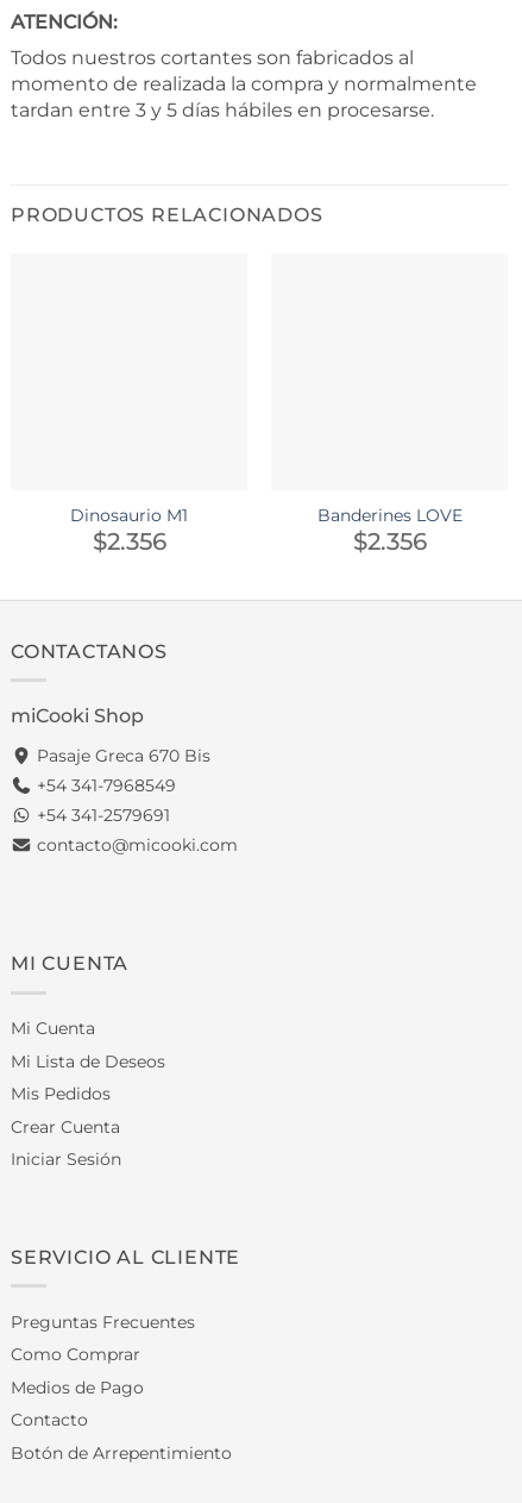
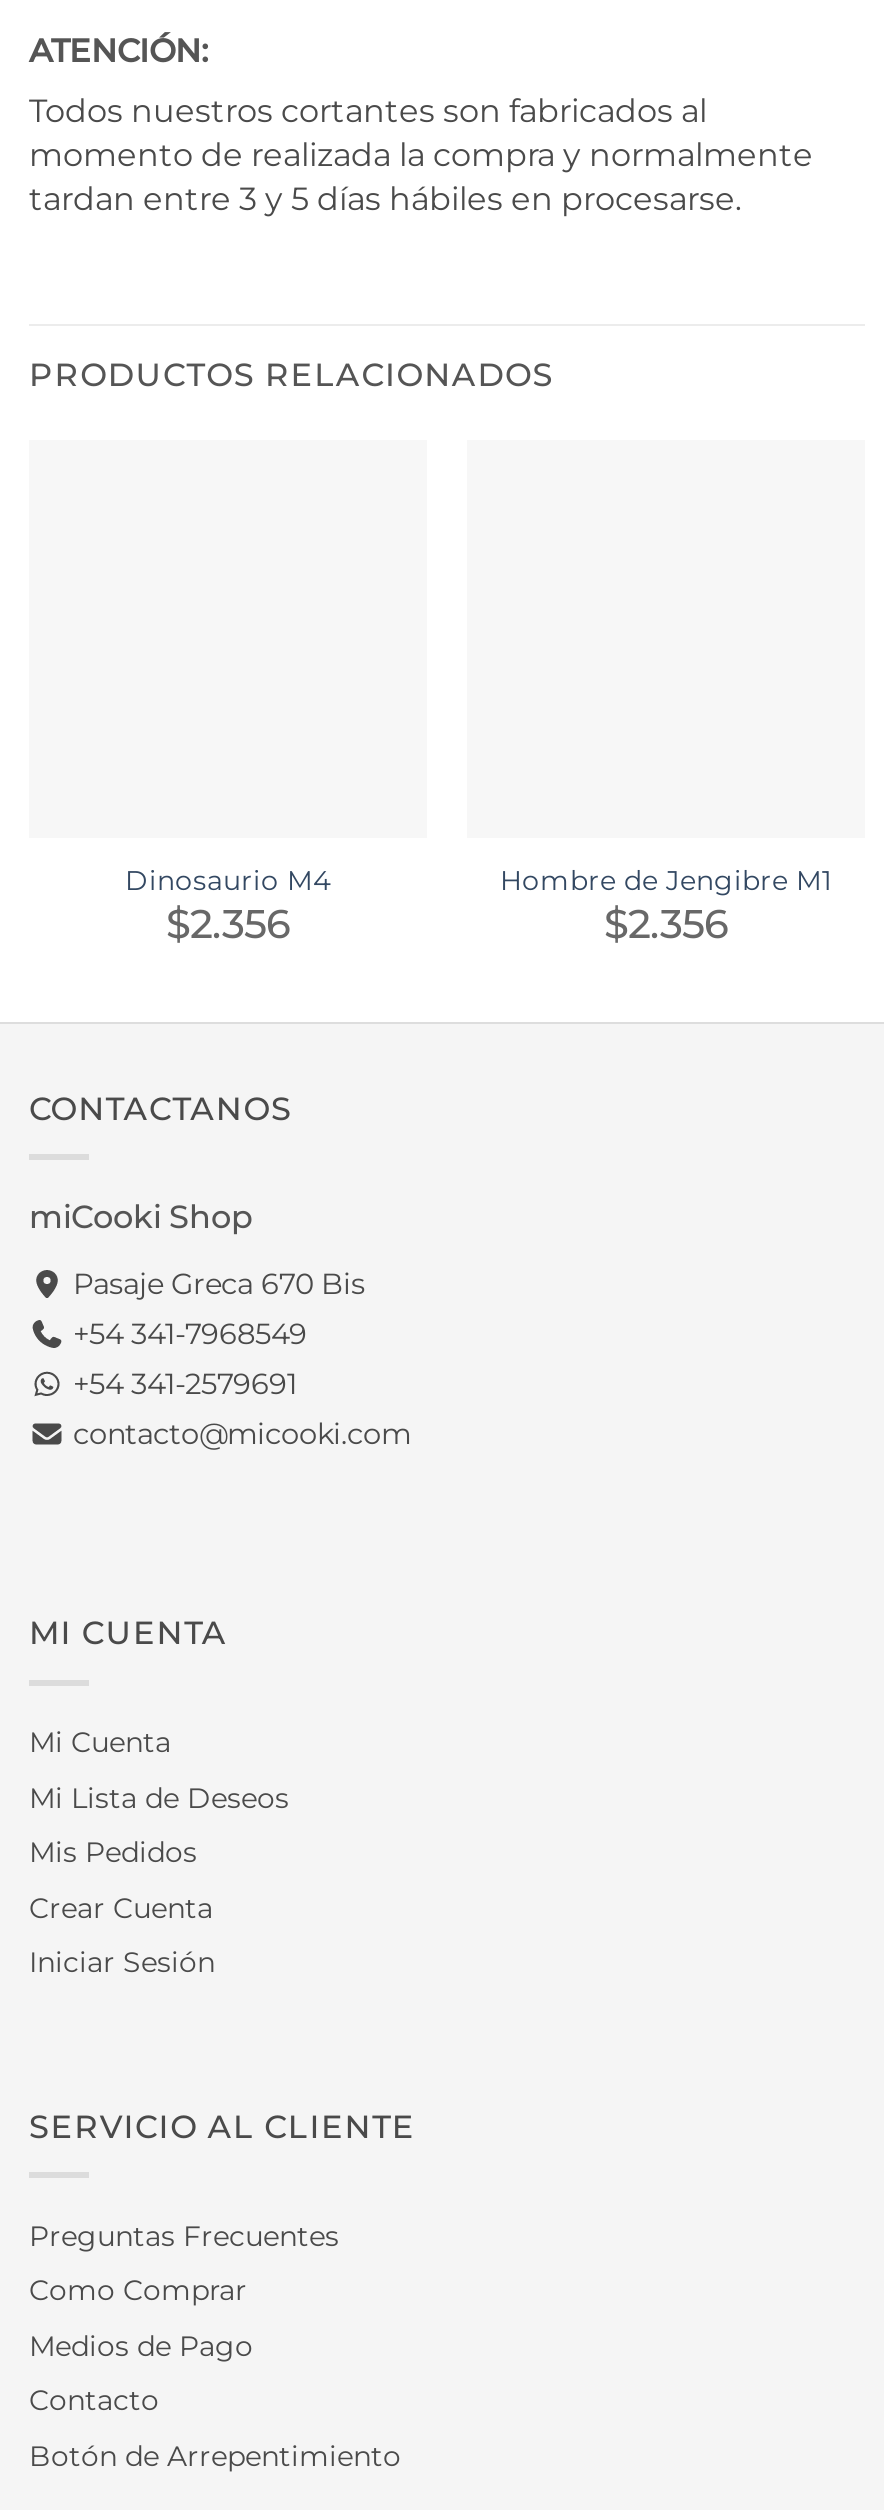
[70,506,188,525] Dinosaurio M1 -> [125,864,331,896] Dinosaurio M4
[317,506,462,525] Banderines LOVE -> [500,864,832,896] Hombre de Jengibre M1

